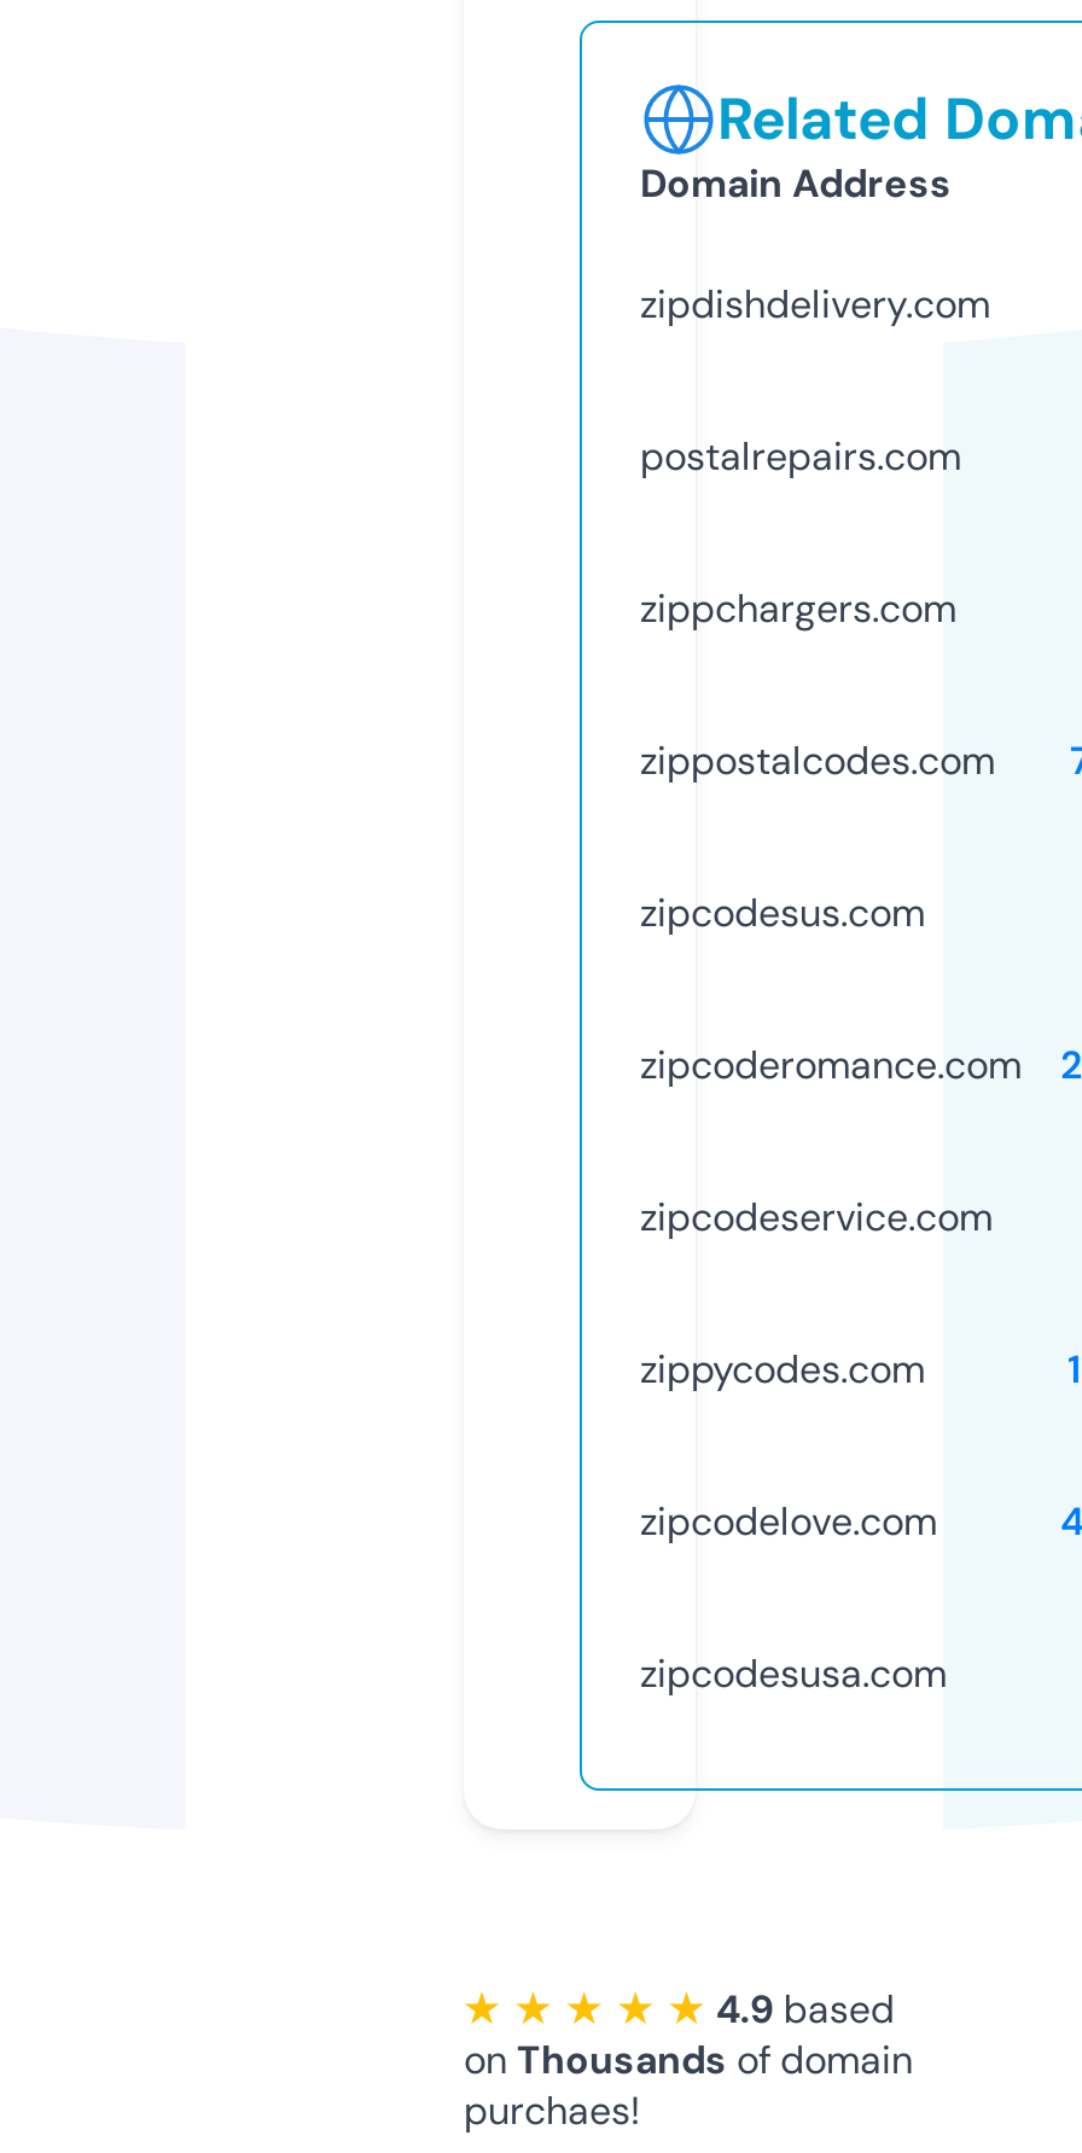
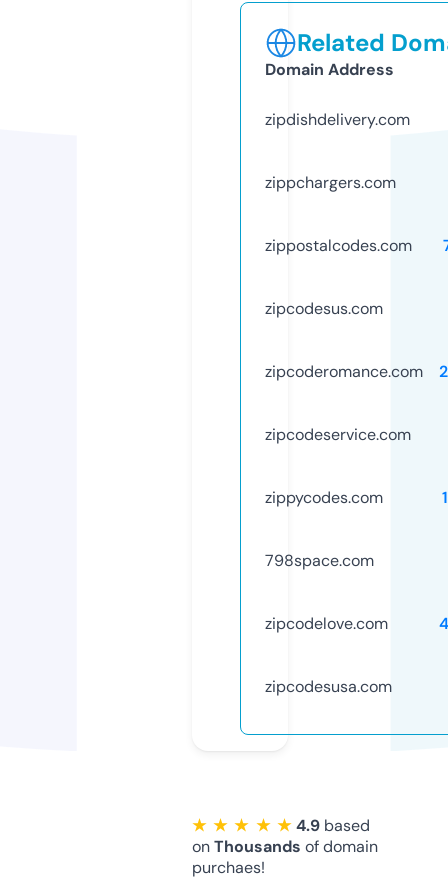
[640,431,961,481] postalrepairs.com -> none
moved [640,583,1022,1394] -> [265,172,423,508]: zippchargers.com | zippostalcodes.com | zipcodesus.com | zipcoderomance.com | zipcodeservice.com | zippycodes.com
none -> [265,550,374,571] 798space.com

